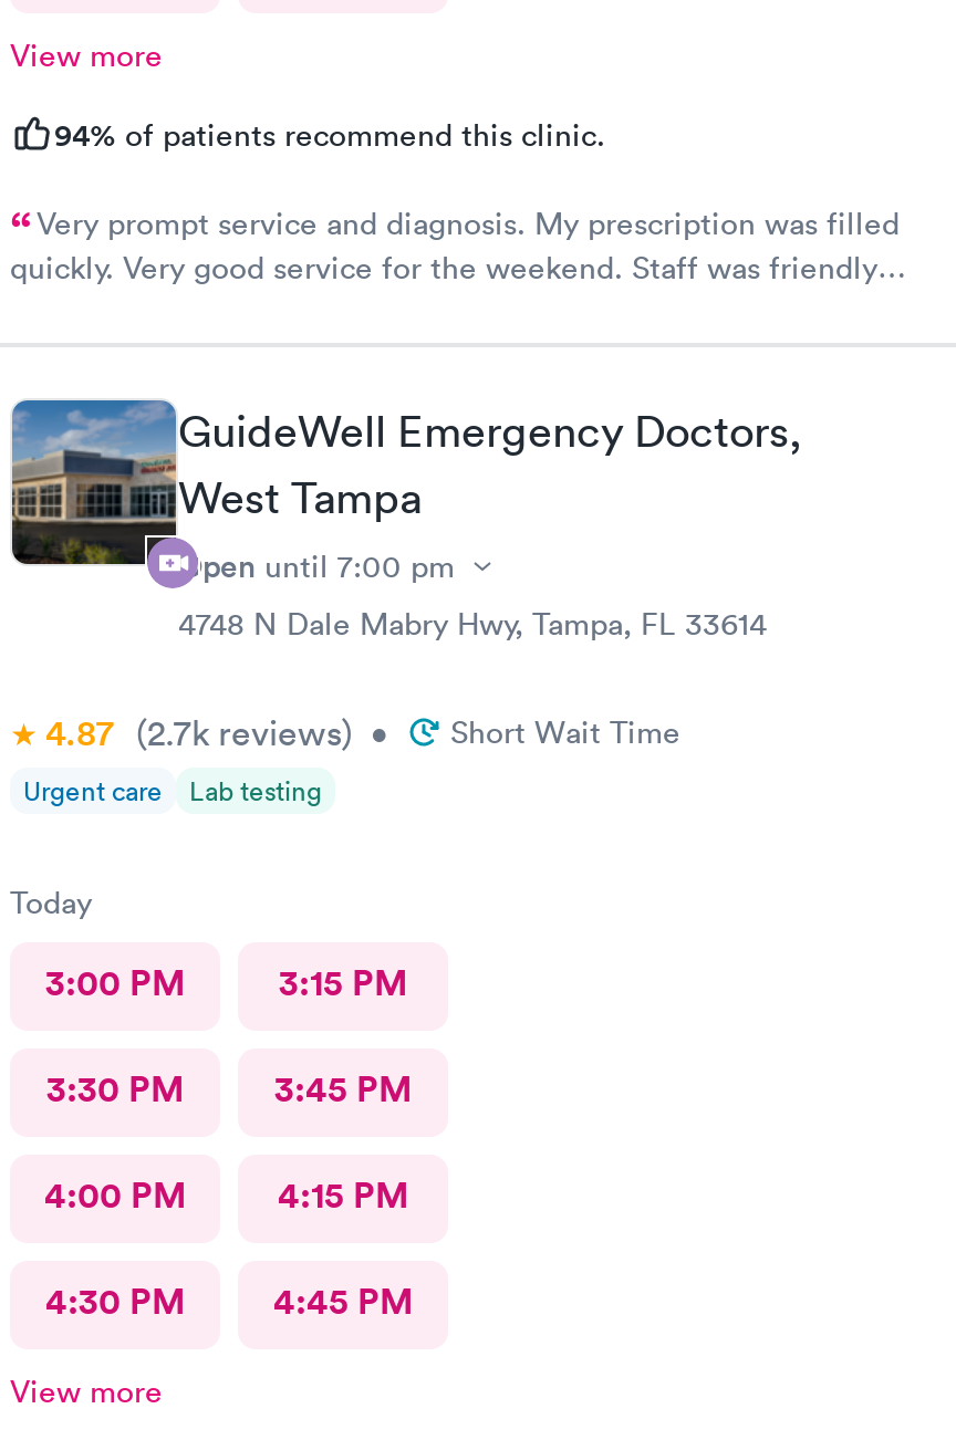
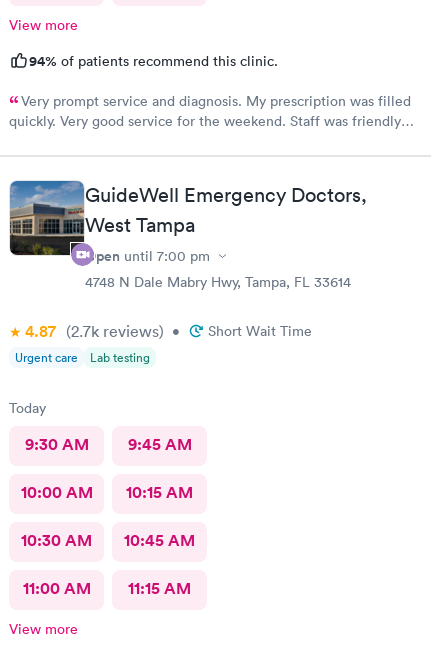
[45,960,407,1006] 3:00 PM | 3:15 PM -> [24,434,191,455] 9:30 AM | 9:45 AM
[46,1066,412,1113] 3:30 PM | 3:45 PM -> [20,482,193,503] 10:00 AM | 10:15 AM
[44,1172,408,1219] 4:00 PM | 4:15 PM -> [21,530,195,551] 10:30 AM | 10:45 AM
[45,1279,413,1325] 4:30 PM | 4:45 PM -> [22,578,191,599] 11:00 AM | 11:15 AM

